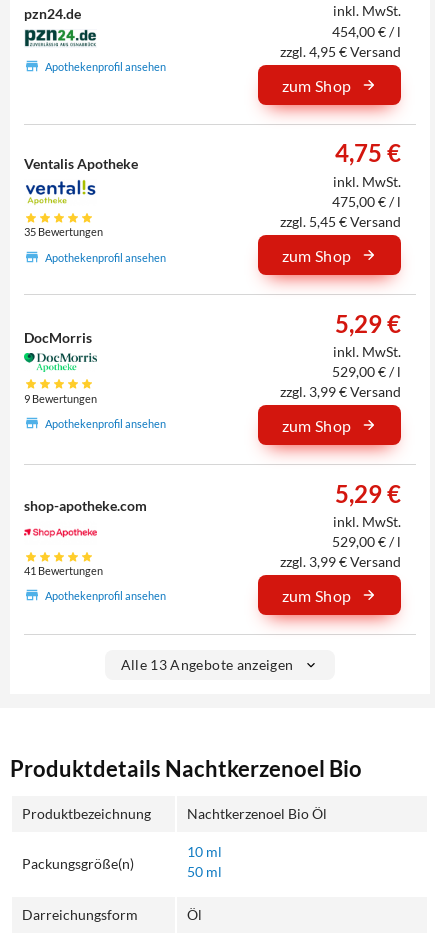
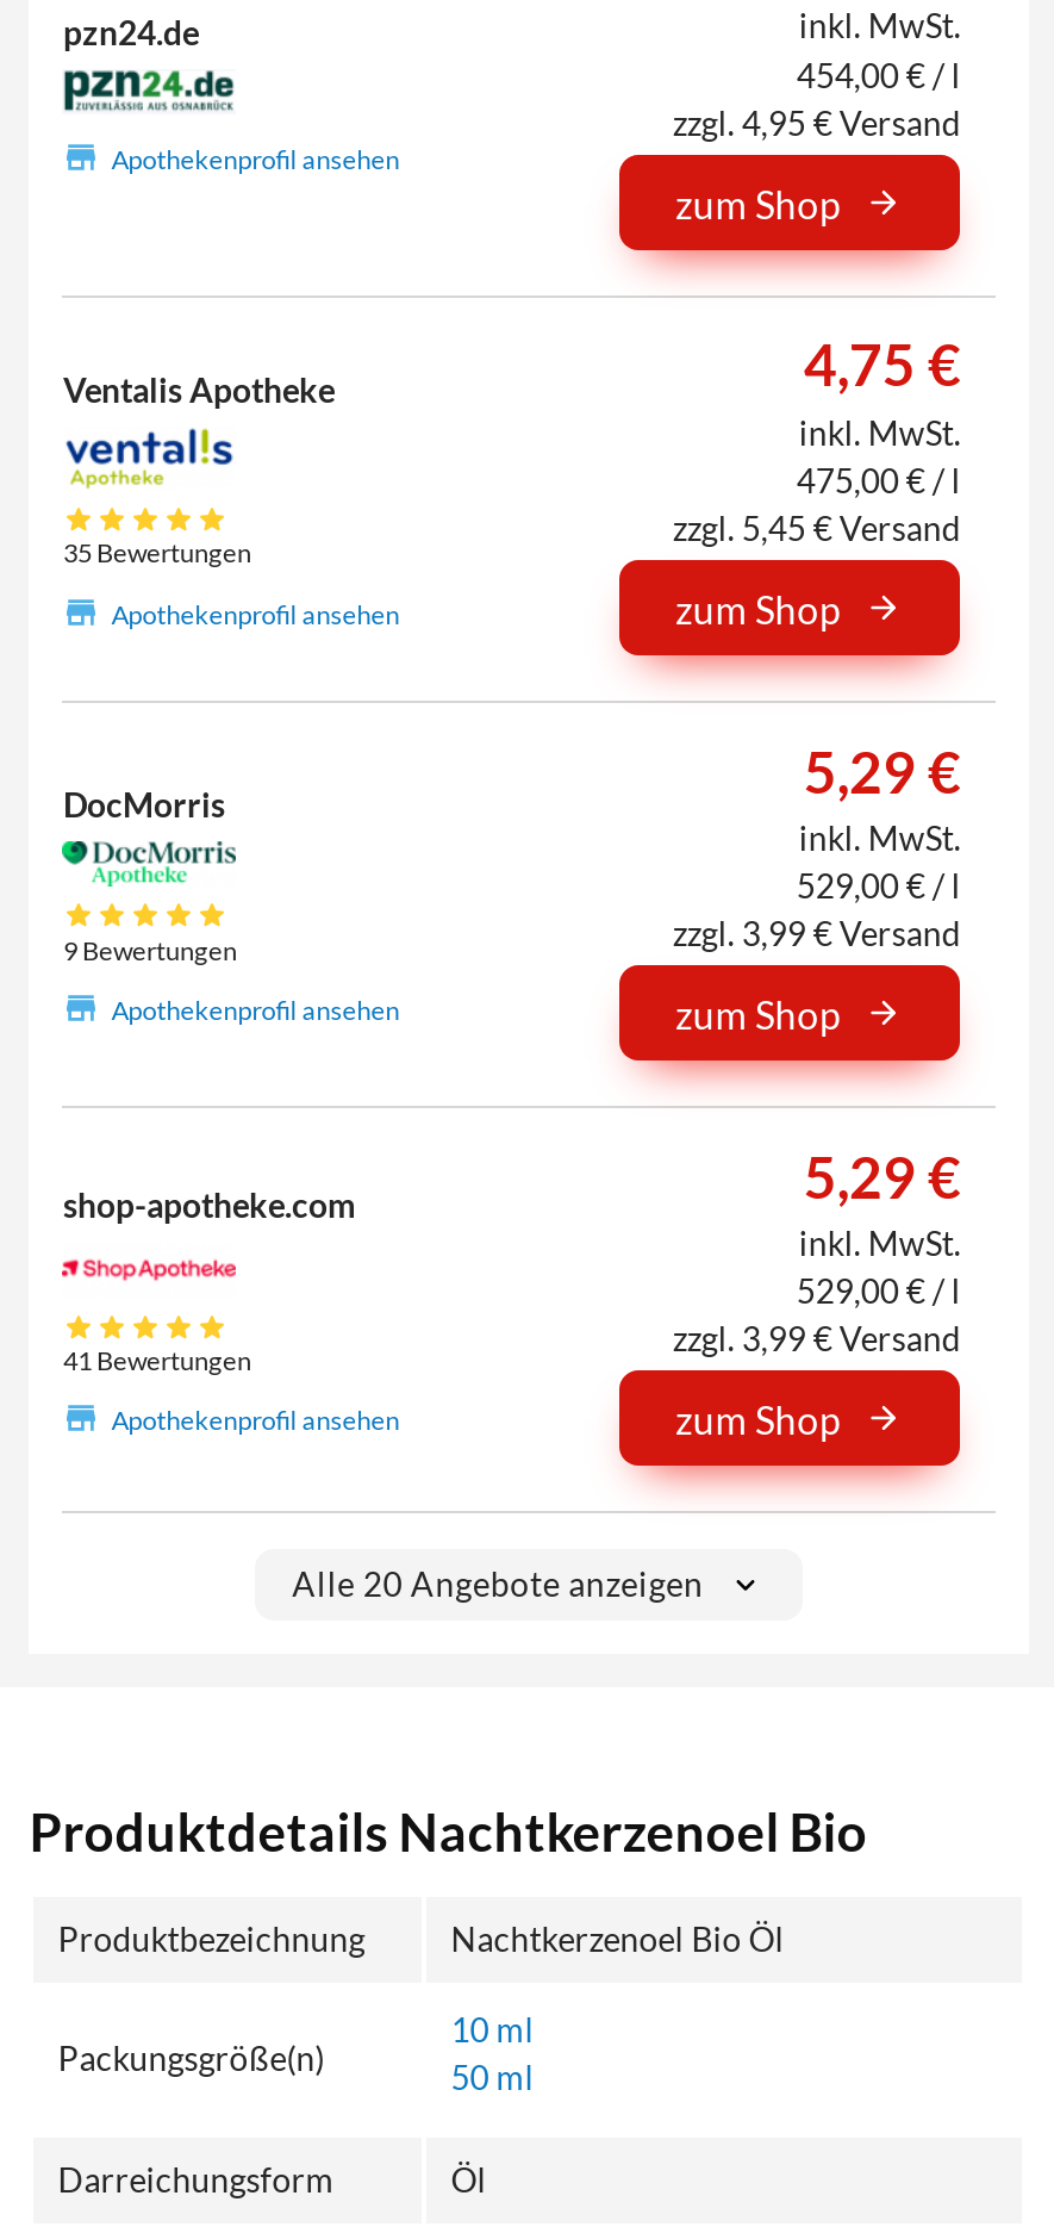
[121,656,293,673] Alle 13 Angebote anzeigen -> [292,1564,704,1604] Alle 20 Angebote anzeigen

